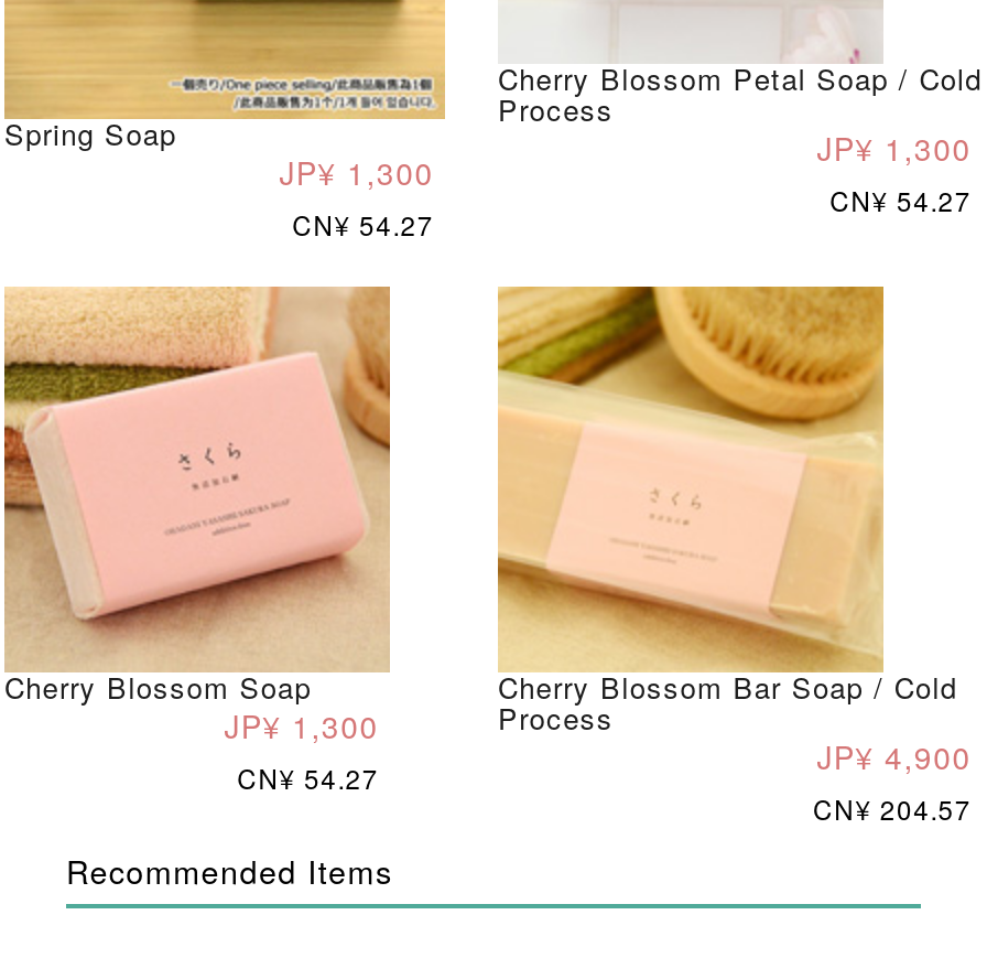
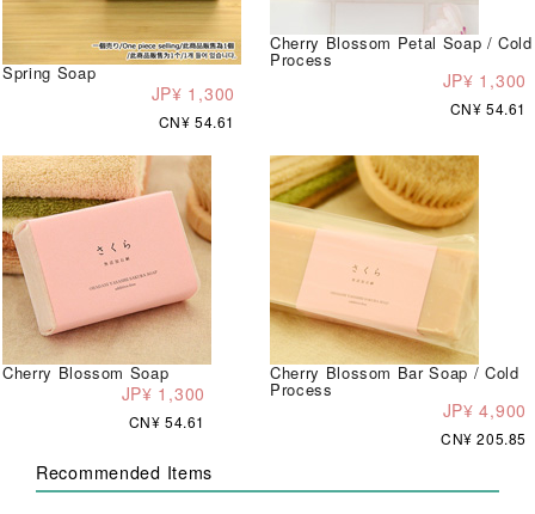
[830,180,972,218] CN¥ 54.27 -> [450,98,527,118] CN¥ 54.61
[292,204,434,242] CN¥ 54.27 -> [158,111,235,131] CN¥ 54.61
[237,758,379,795] CN¥ 54.27 -> [128,411,205,431] CN¥ 54.61
[813,789,972,826] CN¥ 204.57 -> [441,428,527,448] CN¥ 205.85

